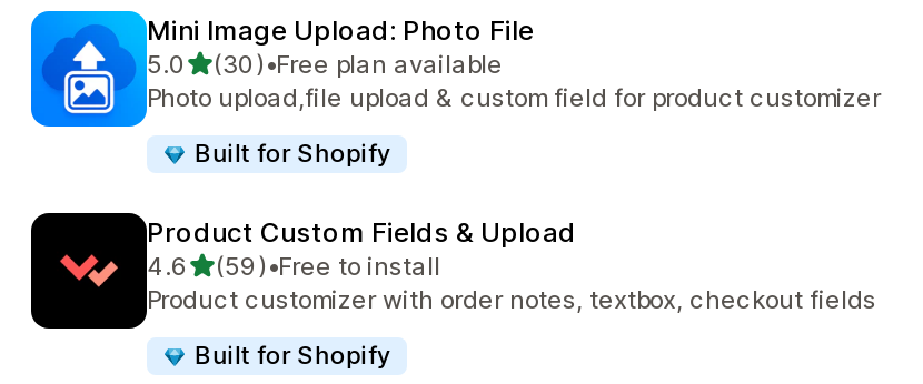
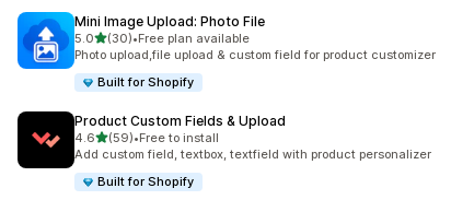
[147,284,876,315] Product customizer with order notes, textbox, checkout fields -> [74,146,431,162] Add custom field, textbox, textfield with product personalizer

